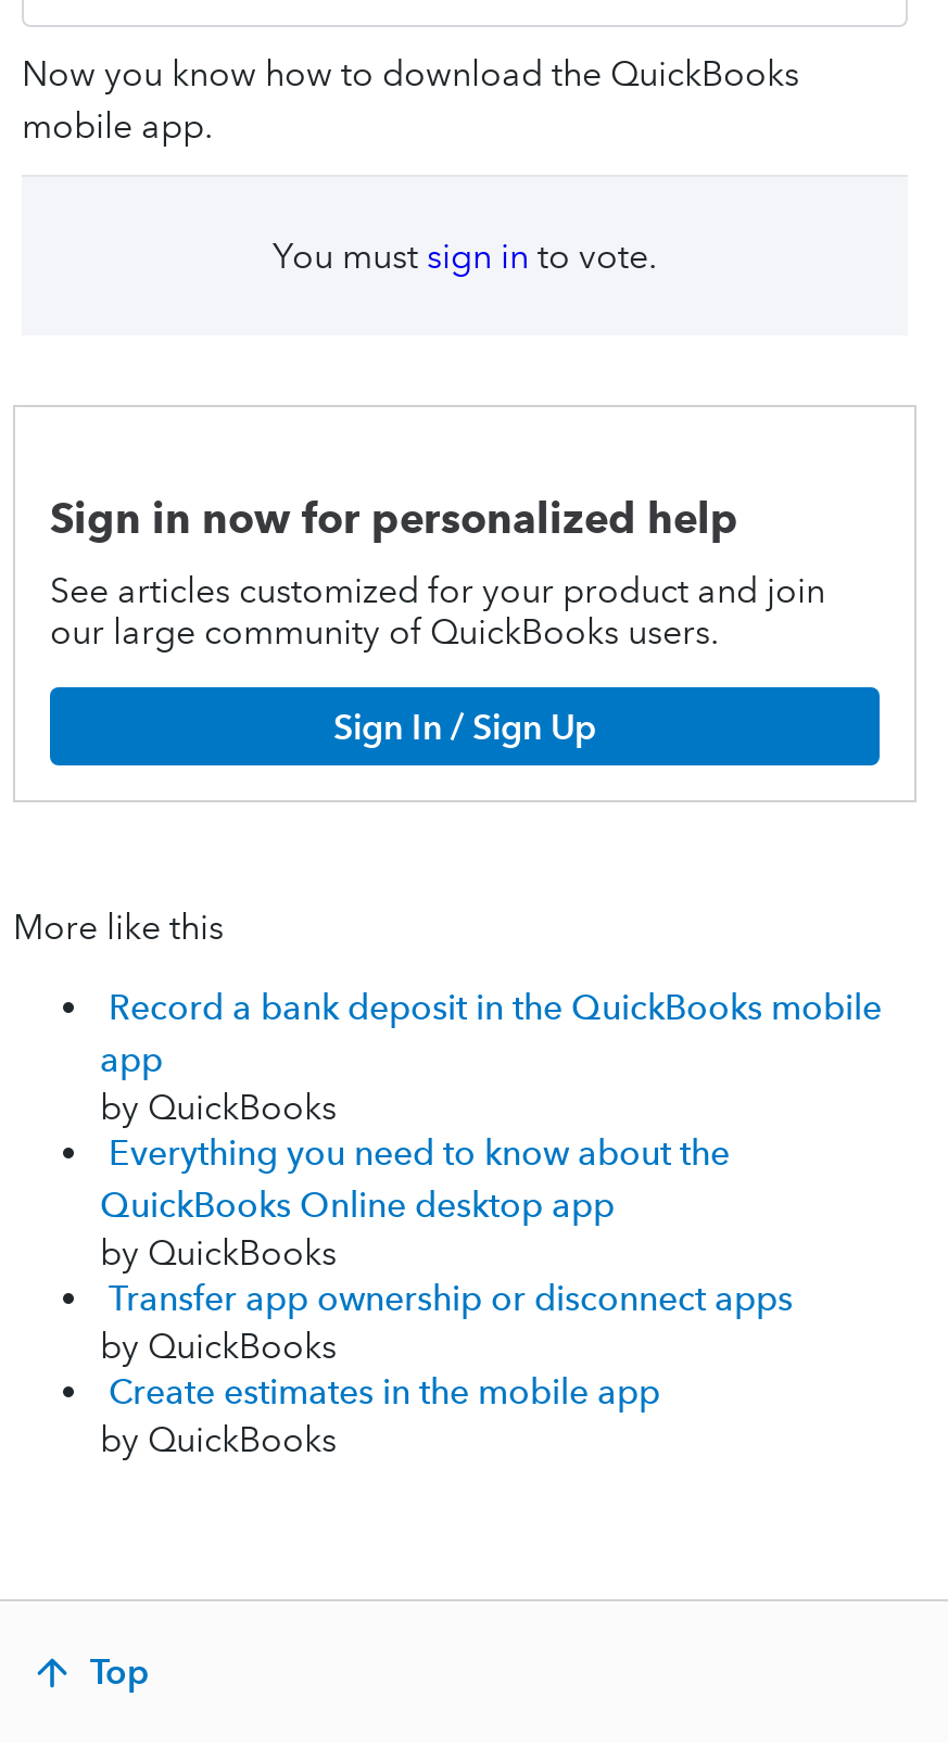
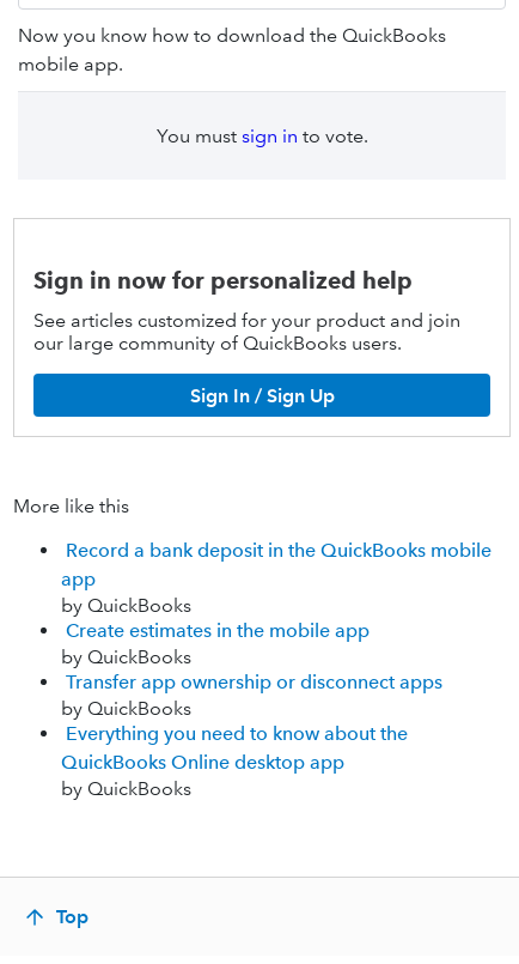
moved [100,1132,730,1226] -> [61,722,408,774]: Everything you need to know about the | QuickBooks Online desktop app
moved [100,1232,793,1367] -> [61,645,442,720]: by QuickBooks | Transfer app ownership or disconnect apps | by QuickBooks
moved [109,1371,660,1413] -> [66,619,370,642]: Create estimates in the mobile app

